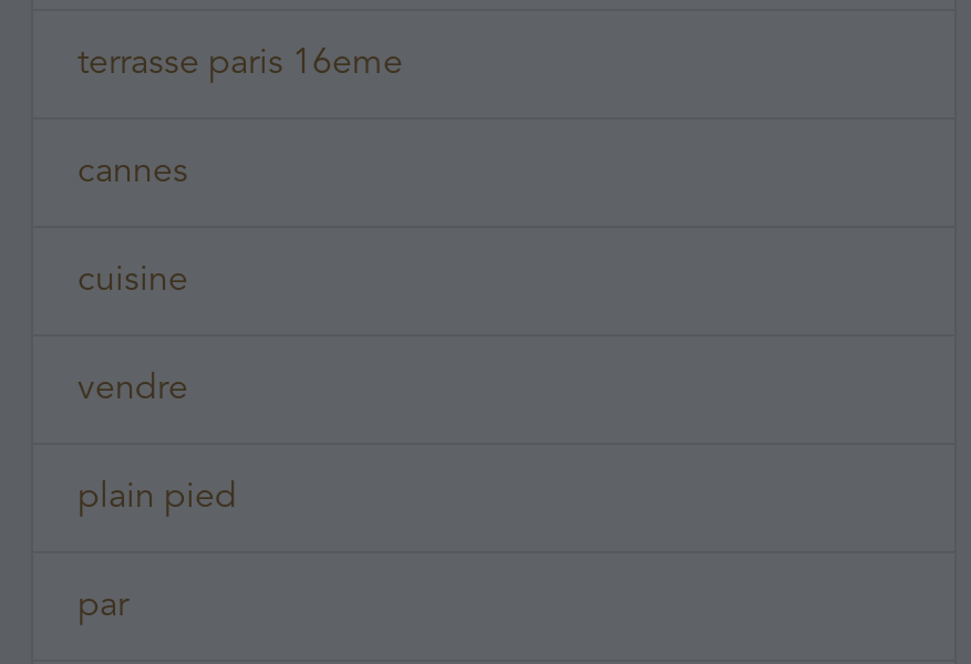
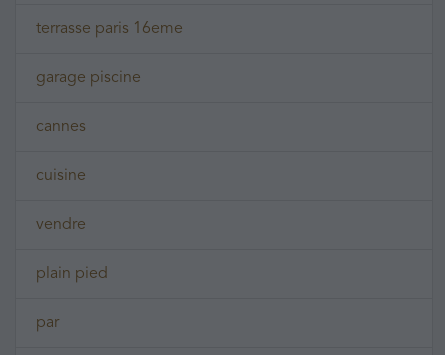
none -> [36,70,141,86] garage piscine

